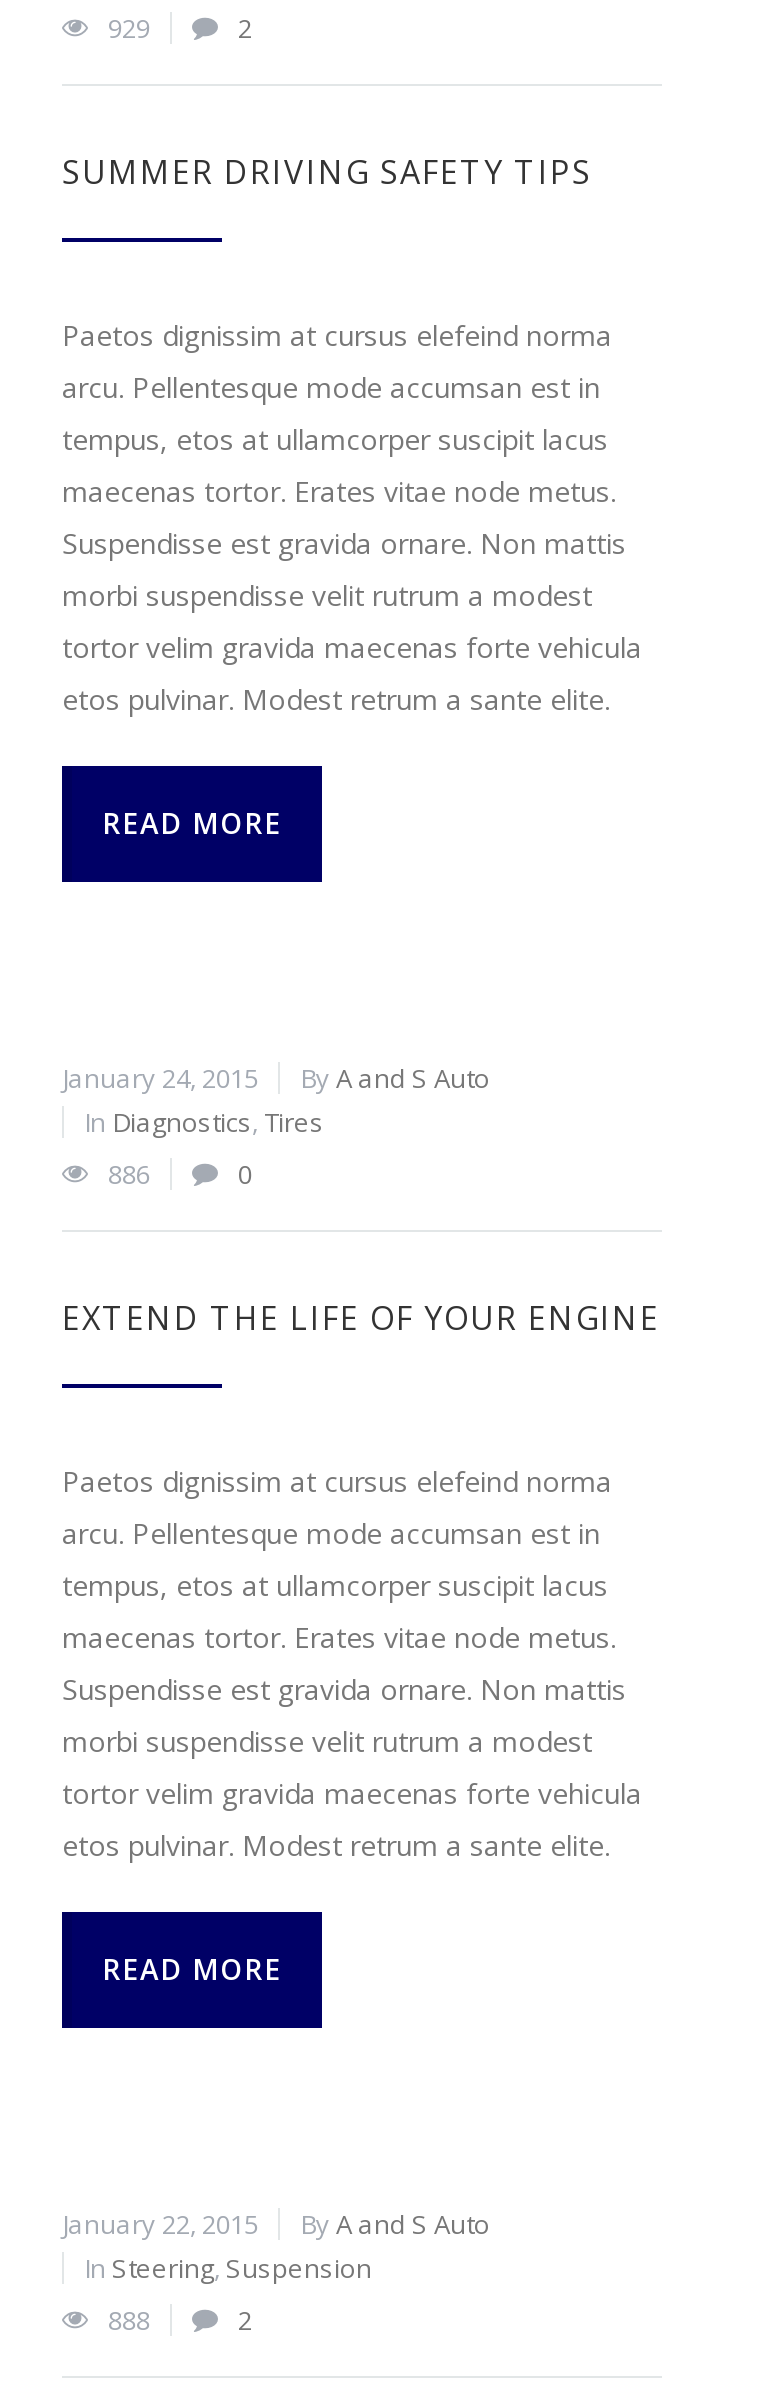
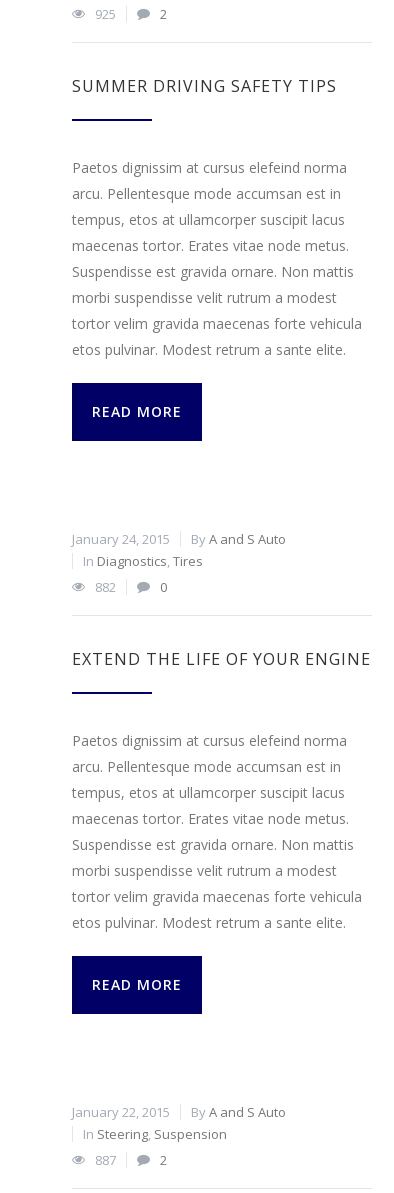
[108,10,150,46] 929 -> [95,5,116,23] 925
[108,1156,150,1192] 886 -> [95,578,116,596] 882
[108,2302,150,2338] 888 -> [95,1151,116,1169] 887

